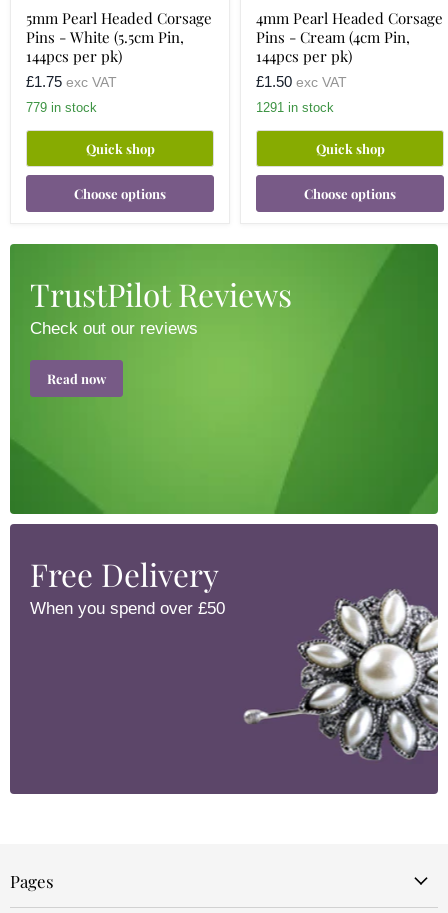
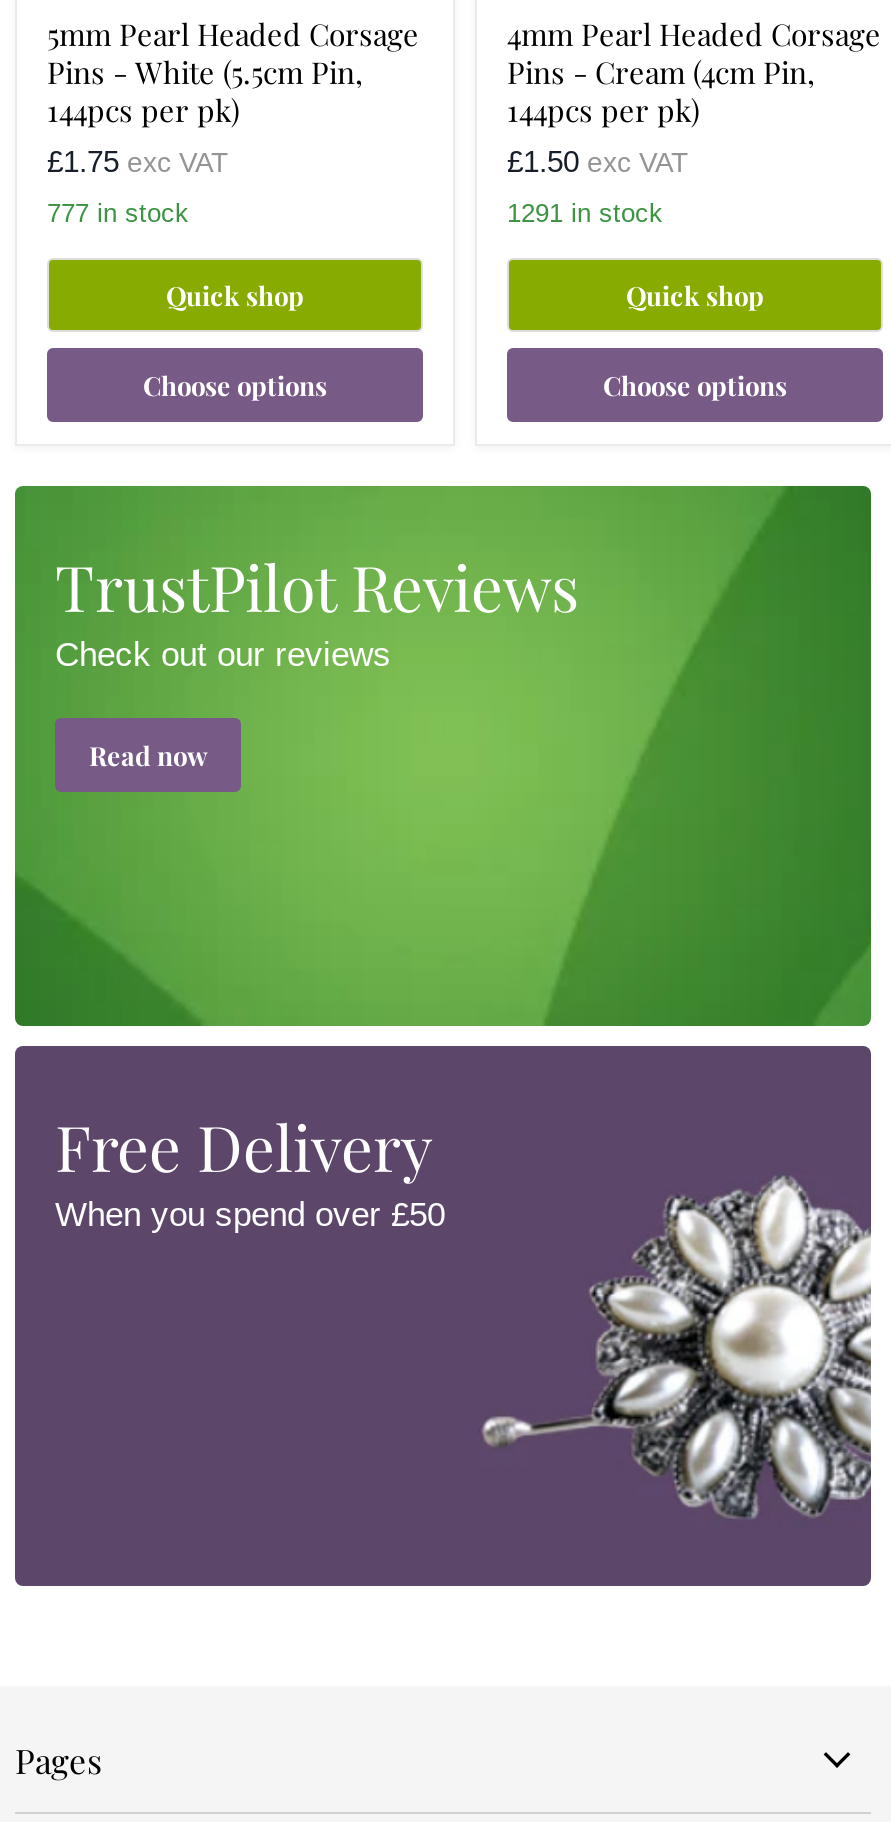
[33,100,97,115] 779 in stock -> [61,198,189,228] 777 in stock

